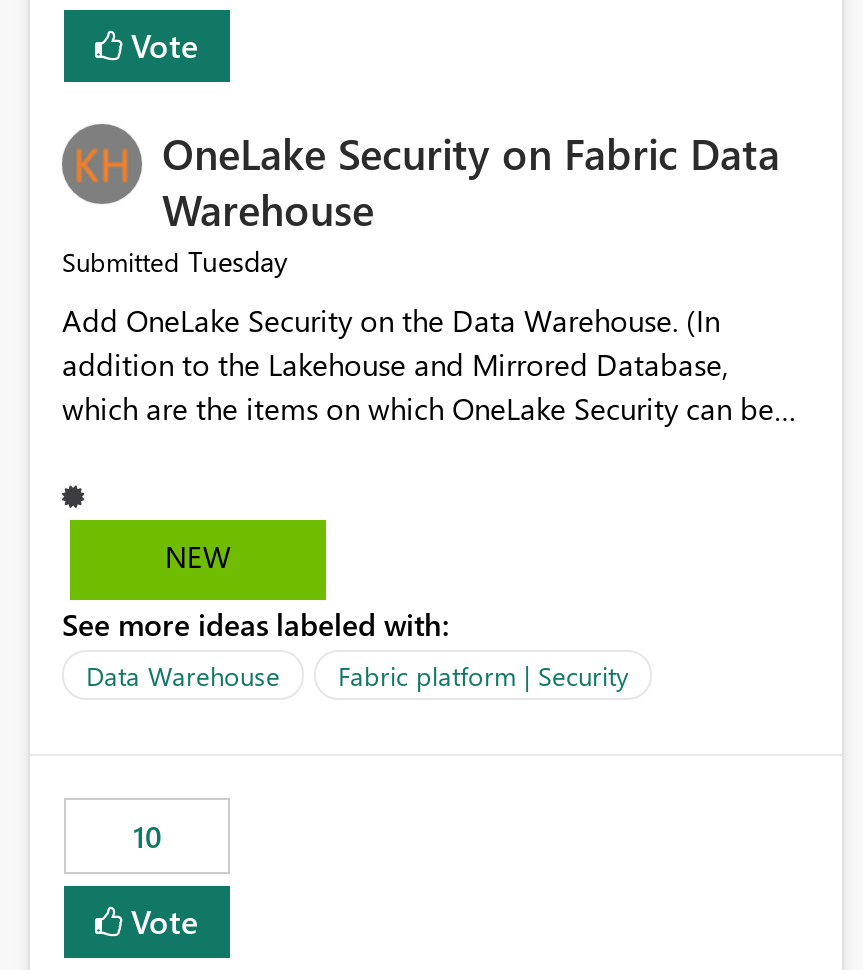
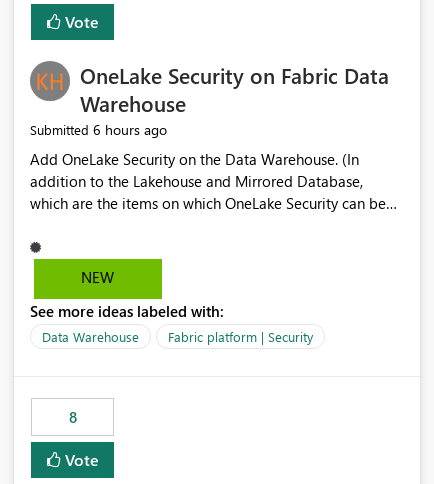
[62,243,288,281] Submitted Tuesday -> [30,120,167,139] Submitted 6 hours ago
[133,817,161,857] 10 -> [68,407,76,427] 8

